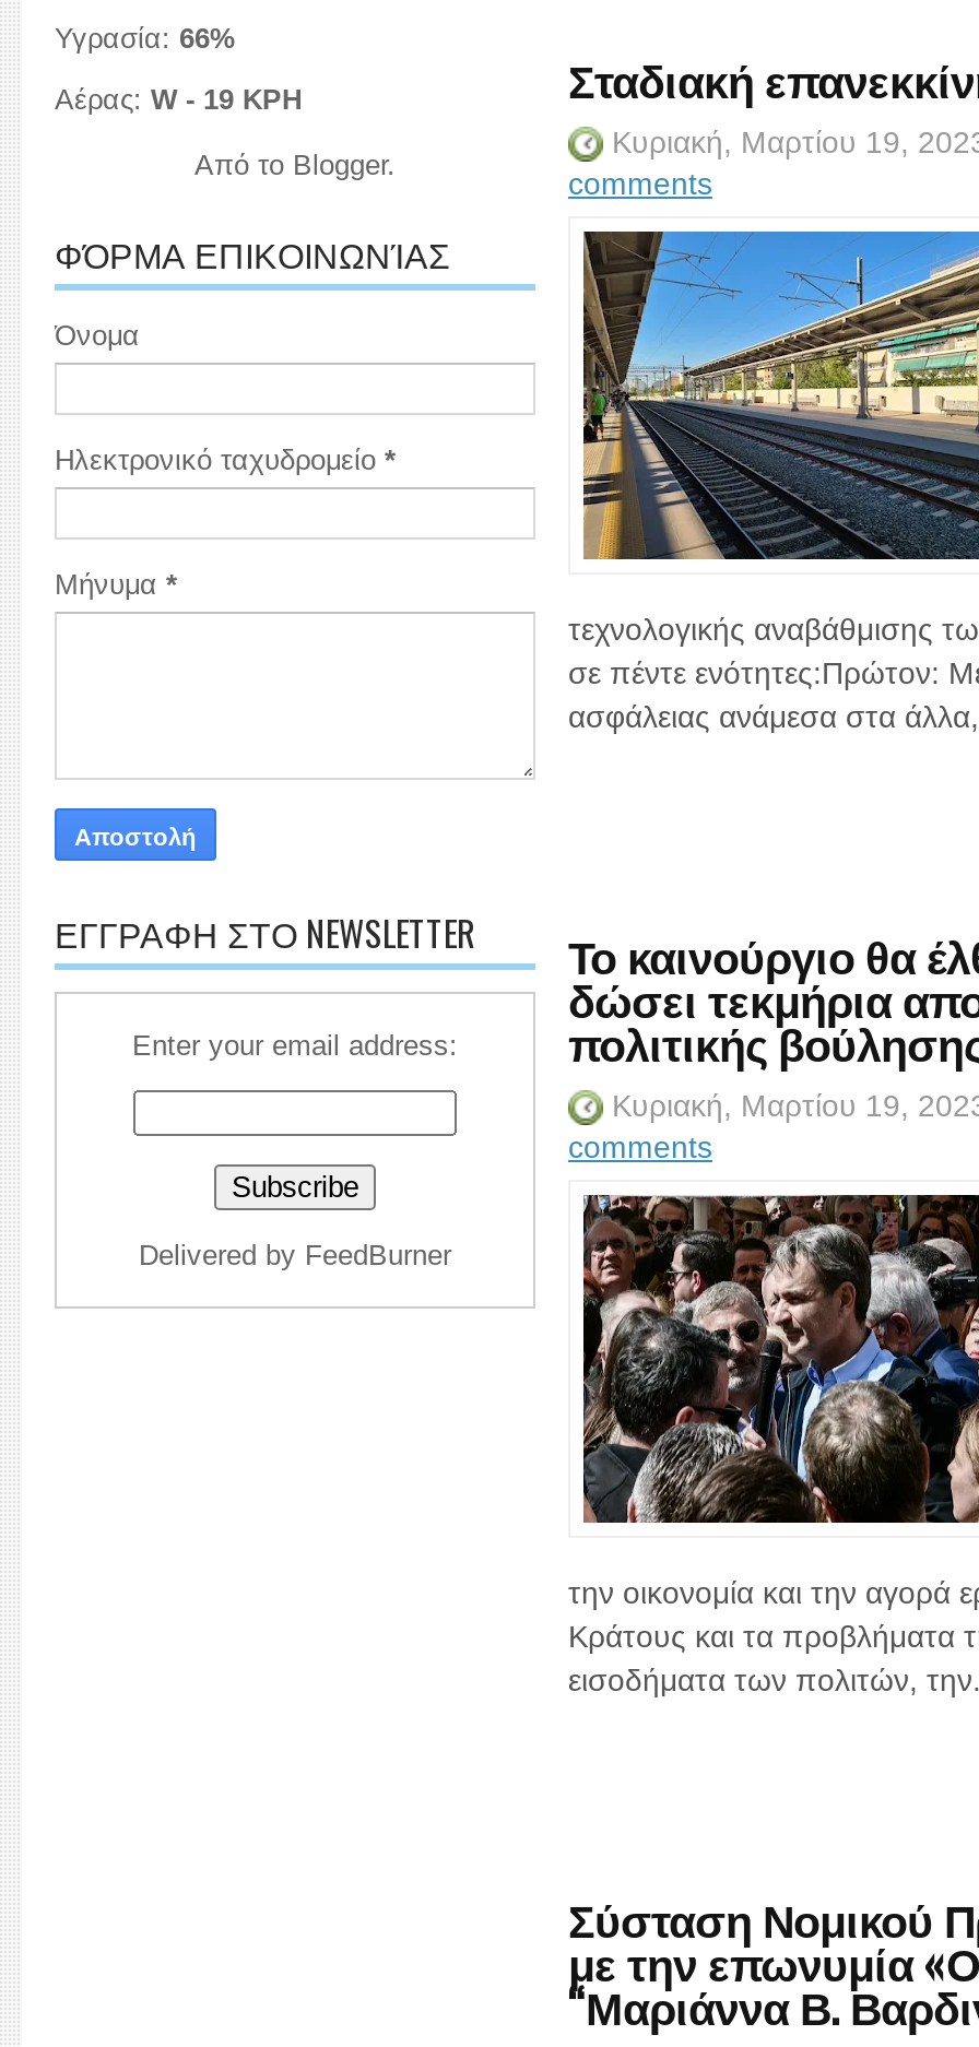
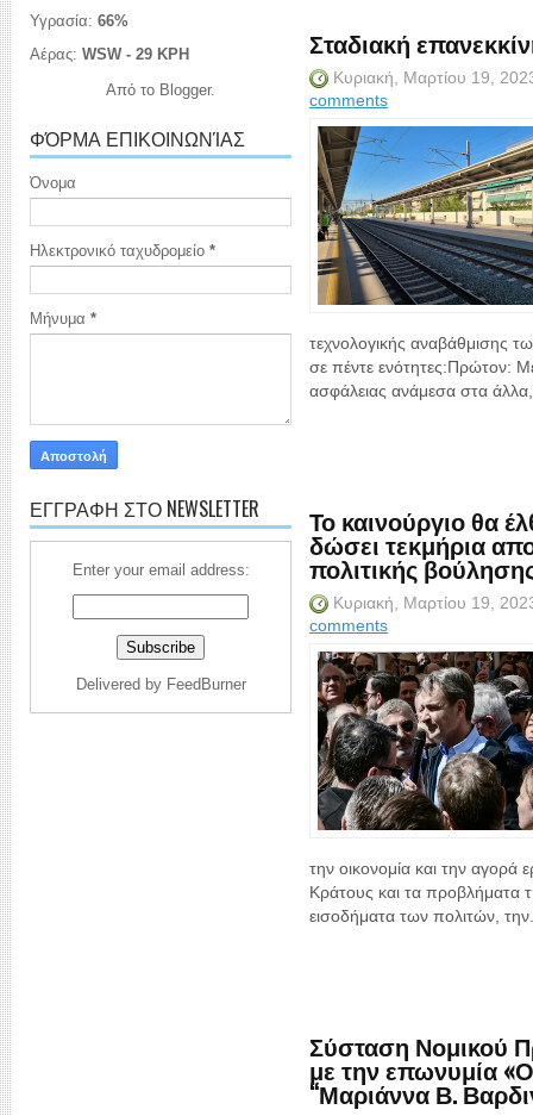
[55,84,302,116] Αέρας: W - 19 KPH -> [30,46,189,63] Αέρας: WSW - 29 KPH

